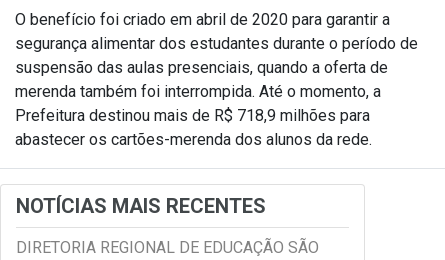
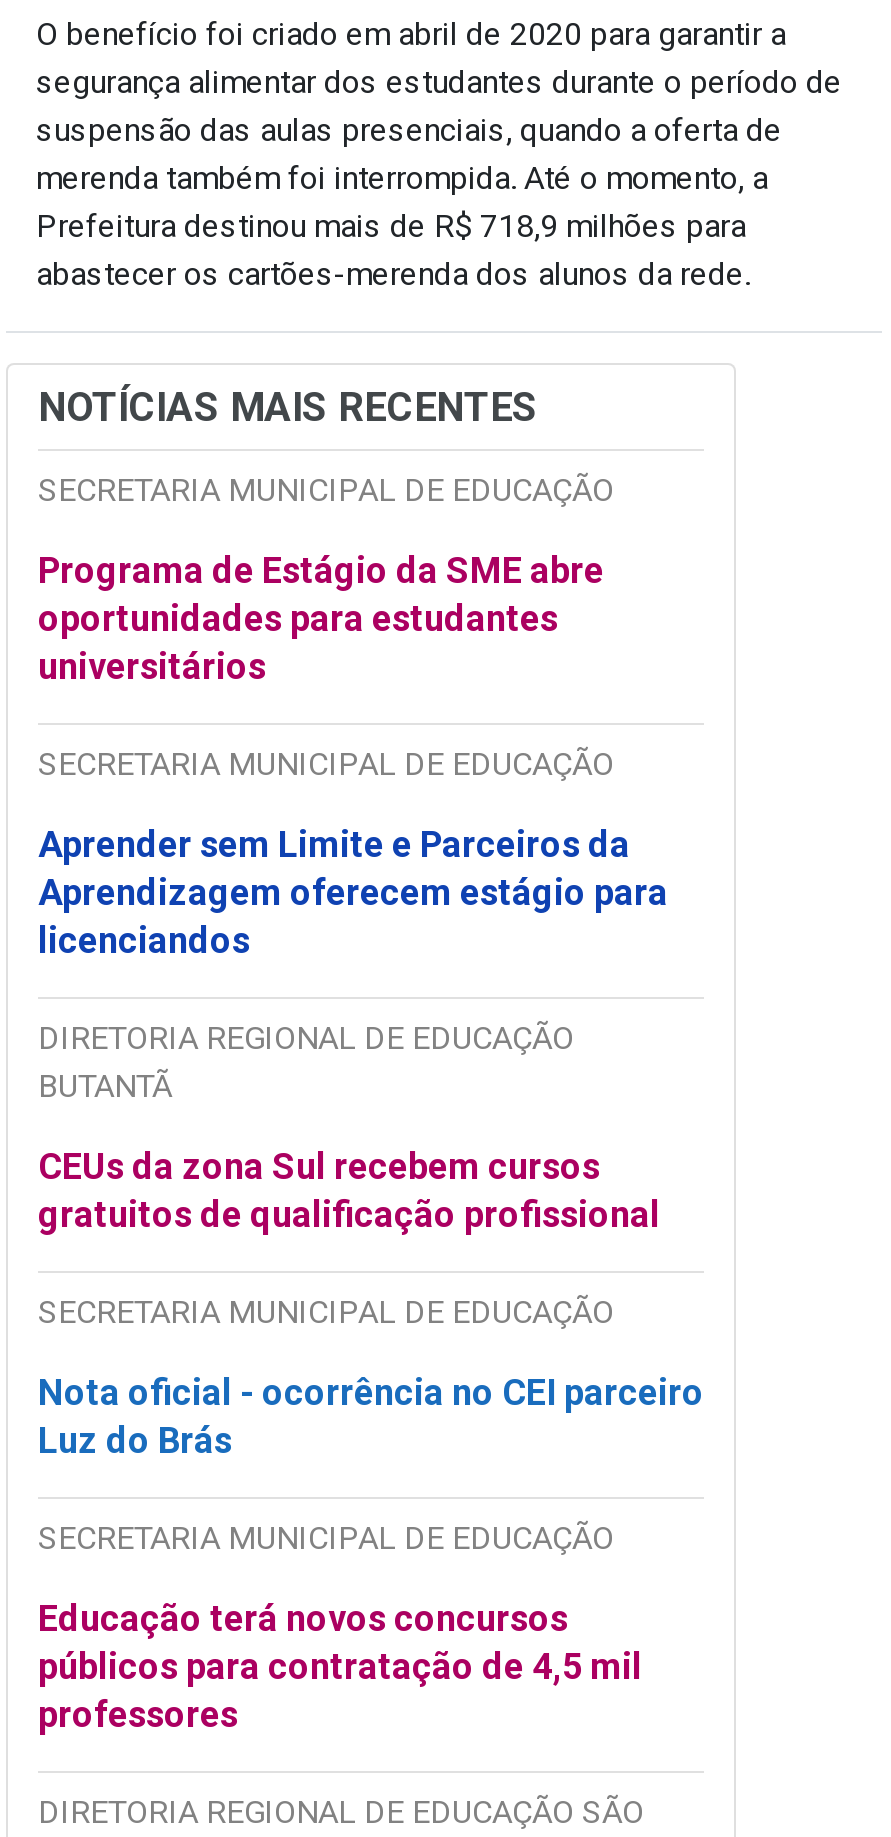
none -> [38,472,704,1736] SECRETARIA MUNICIPAL DE EDUCAÇÃO | Programa de Estágio da SME abre | oportunidades para estudantes | universitários | SECRETARIA MUNICIPAL DE EDUCAÇÃO | Aprender sem Limite e Parceiros da | Aprendizagem oferecem estágio para | licenciandos | DIRETORIA REGIONAL DE EDUCAÇÃO | BUTANTÃ | CEUs da zona Sul recebem cursos | gratuitos de qualificação profissional | SECRETARIA MUNICIPAL DE EDUCAÇÃO | Nota oficial - ocorrência no CEI parceiro | Luz do Brás | SECRETARIA MUNICIPAL DE EDUCAÇÃO | Educação terá novos concursos | públicos para contratação de 4,5 mil | professores

